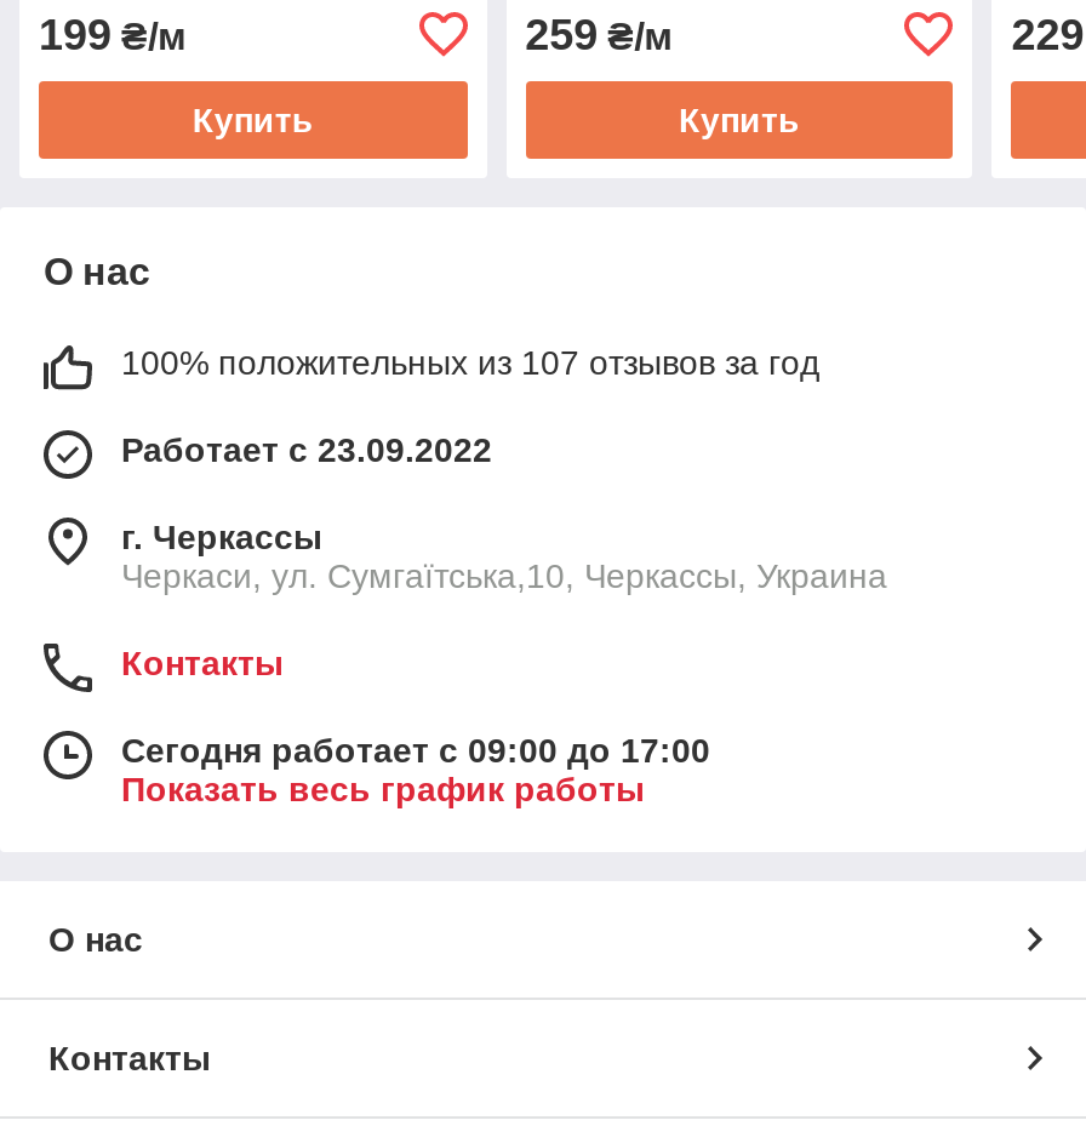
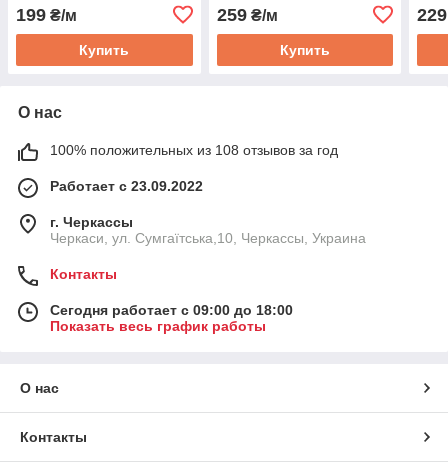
[121,343,819,381] 100% положительных из 107 отзывов за год -> [50,142,338,158] 100% положительных из 108 отзывов за год
[121,730,710,769] Сегодня работает с 09:00 до 17:00 -> [50,302,293,318] Сегодня работает с 09:00 до 18:00

